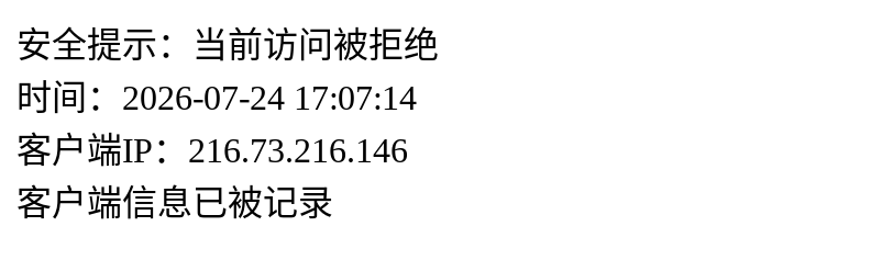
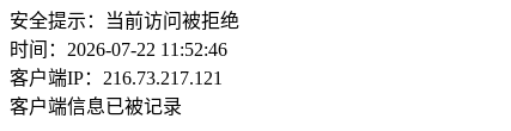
[16,79,417,116] 时间：2026-07-24 17:07:14 -> [10,39,227,60] 时间：2026-07-22 11:52:46
[16,132,408,169] 客户端IP：216.73.216.146 -> [10,68,223,88] 客户端IP：216.73.217.121

